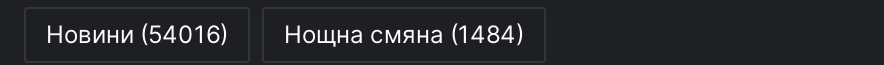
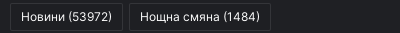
[46,20,524,50] Новини (54016) Нощна смяна (1484) -> [21,9,260,24] Новини (53972) Нощна смяна (1484)

